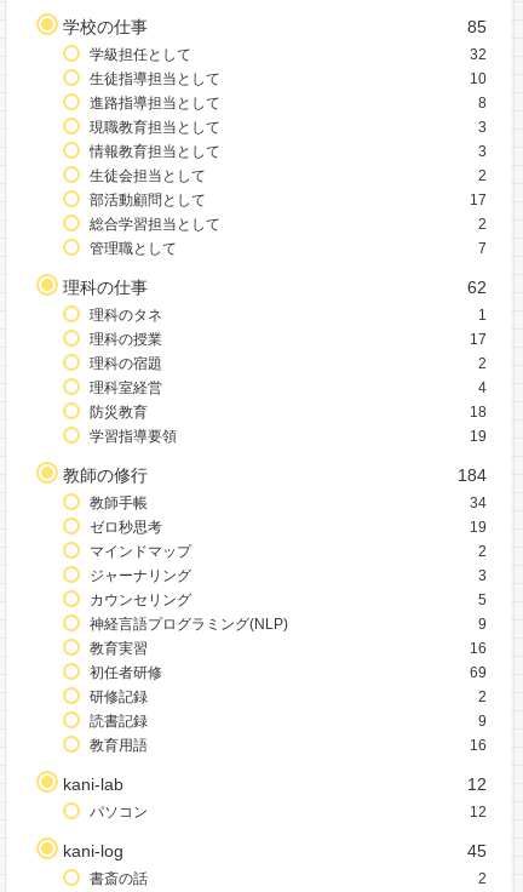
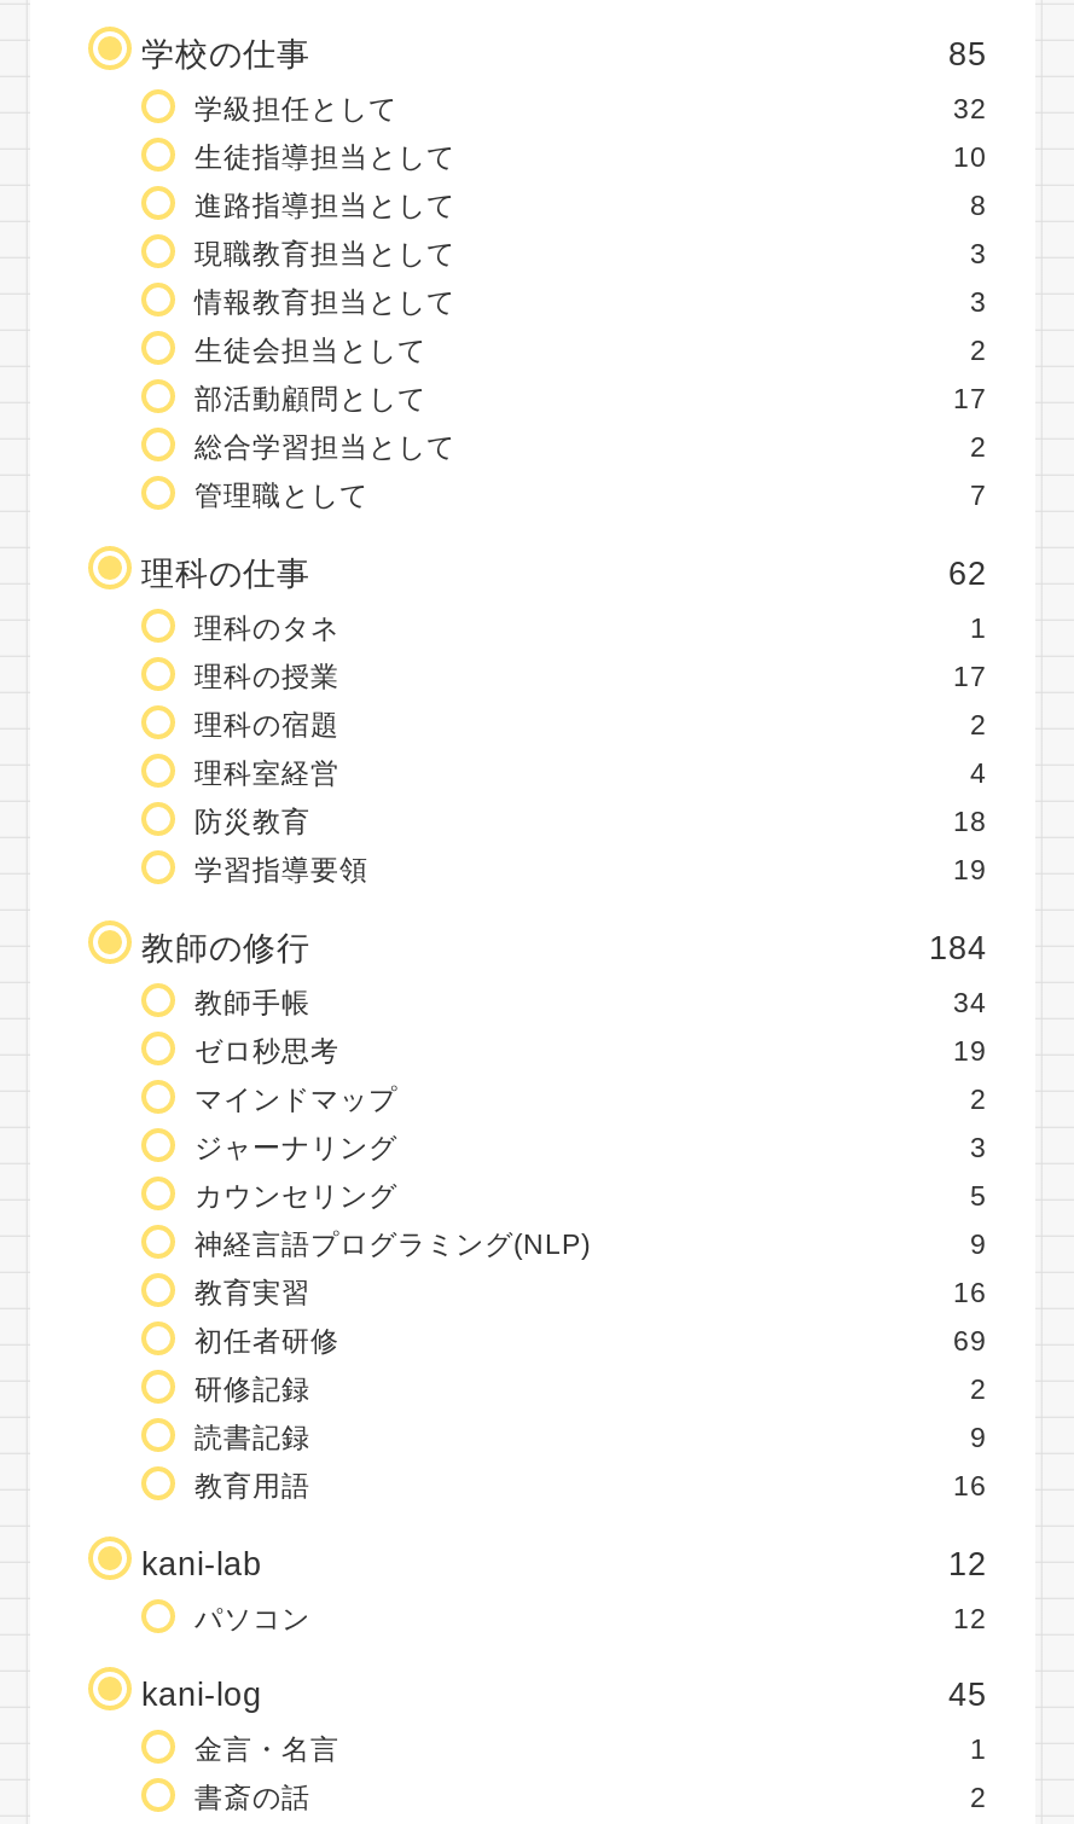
none -> [166,1736,987,1765] 金言・名言 | 1

